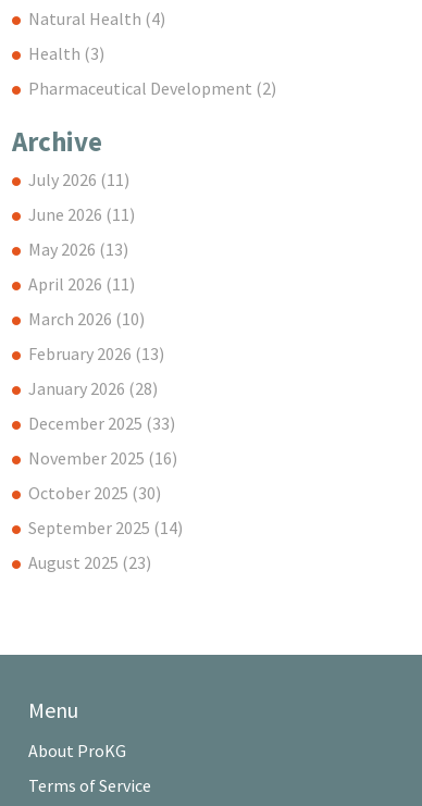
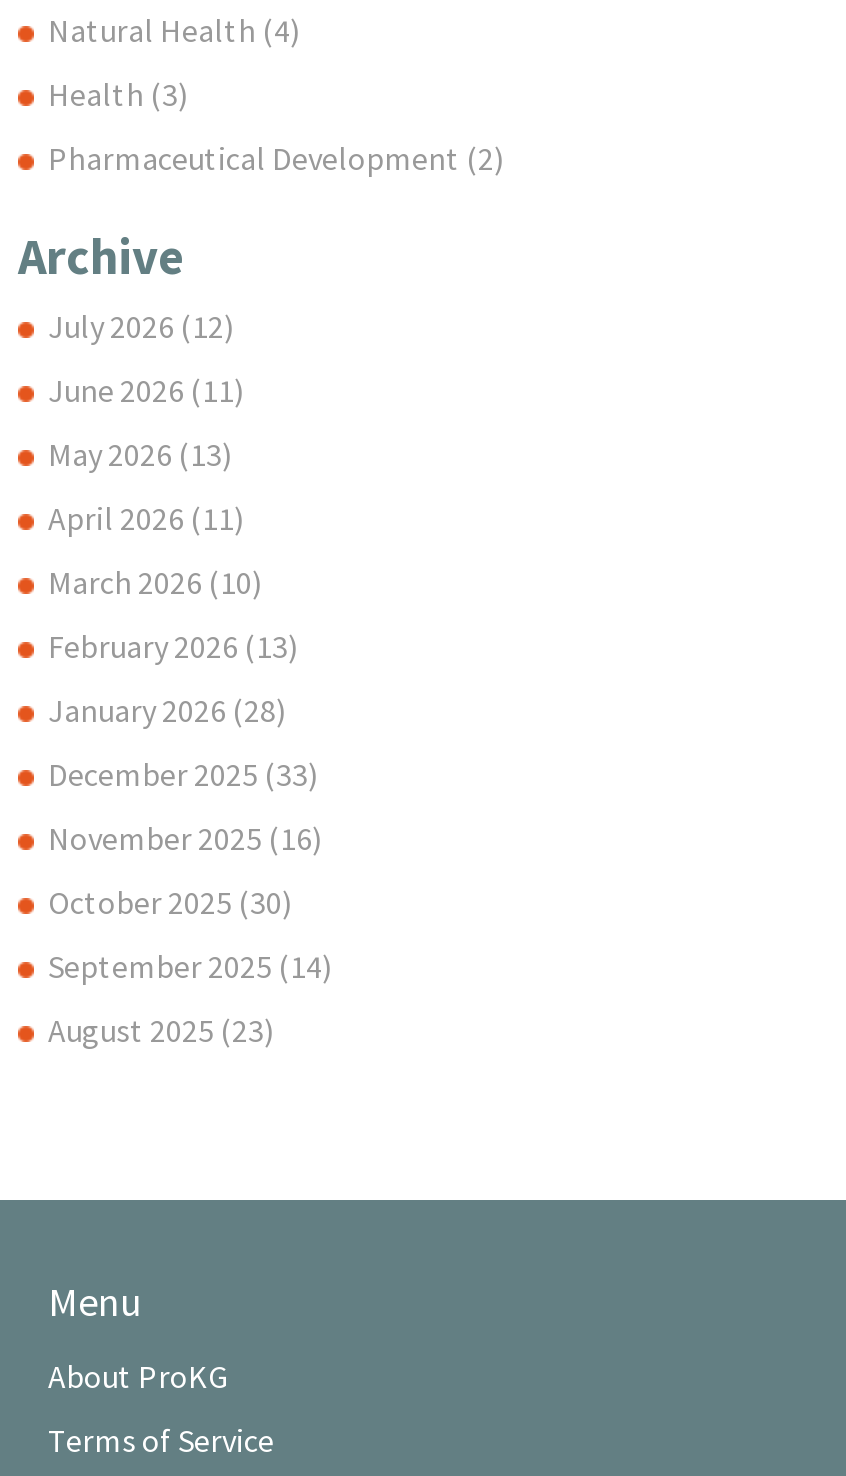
[28,168,129,190] July 2026 (11) -> [48,305,234,345] July 2026 (12)

